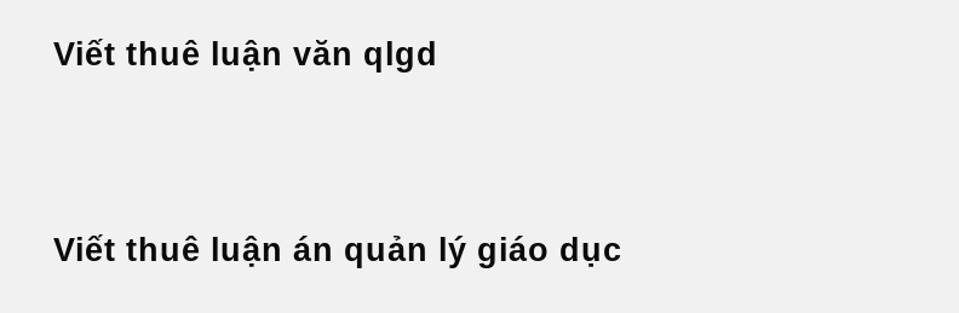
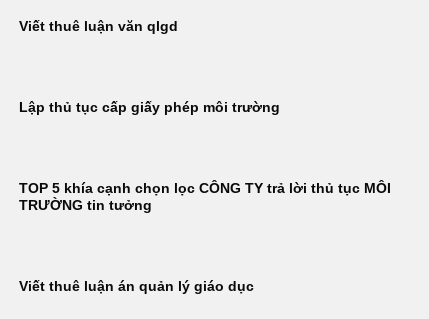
none -> [19,100,280,115] Lập thủ tục cấp giấy phép môi trường
none -> [19,181,391,213] TOP 5 khía cạnh chọn lọc CÔNG TY trả lời thủ tục MÔI | TRƯỜNG tin tưởng

